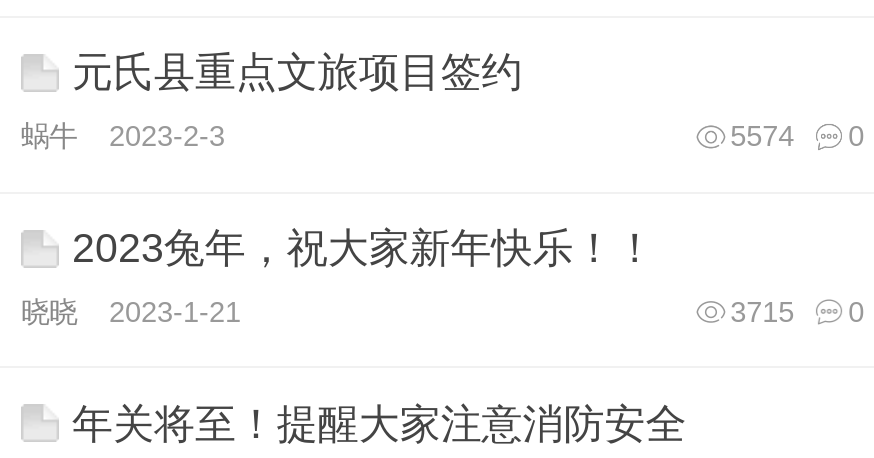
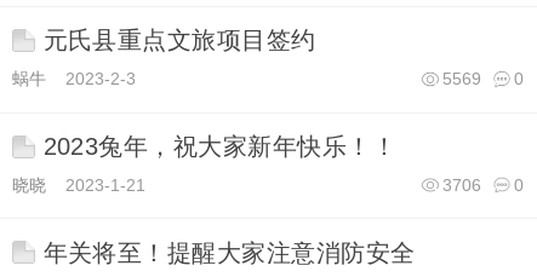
[730,120,864,152] 5574 0 -> [442,69,523,89] 5569 0
[730,296,864,328] 3715 0 -> [442,175,523,195] 3706 0

